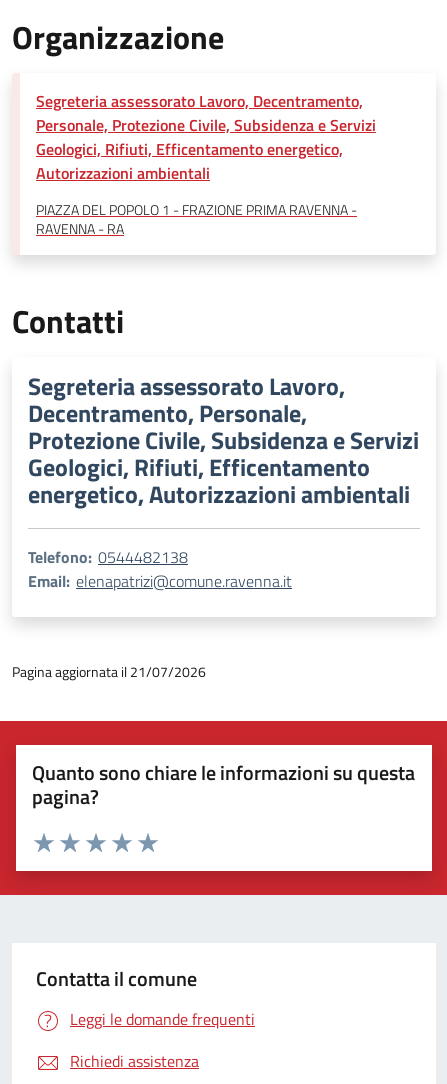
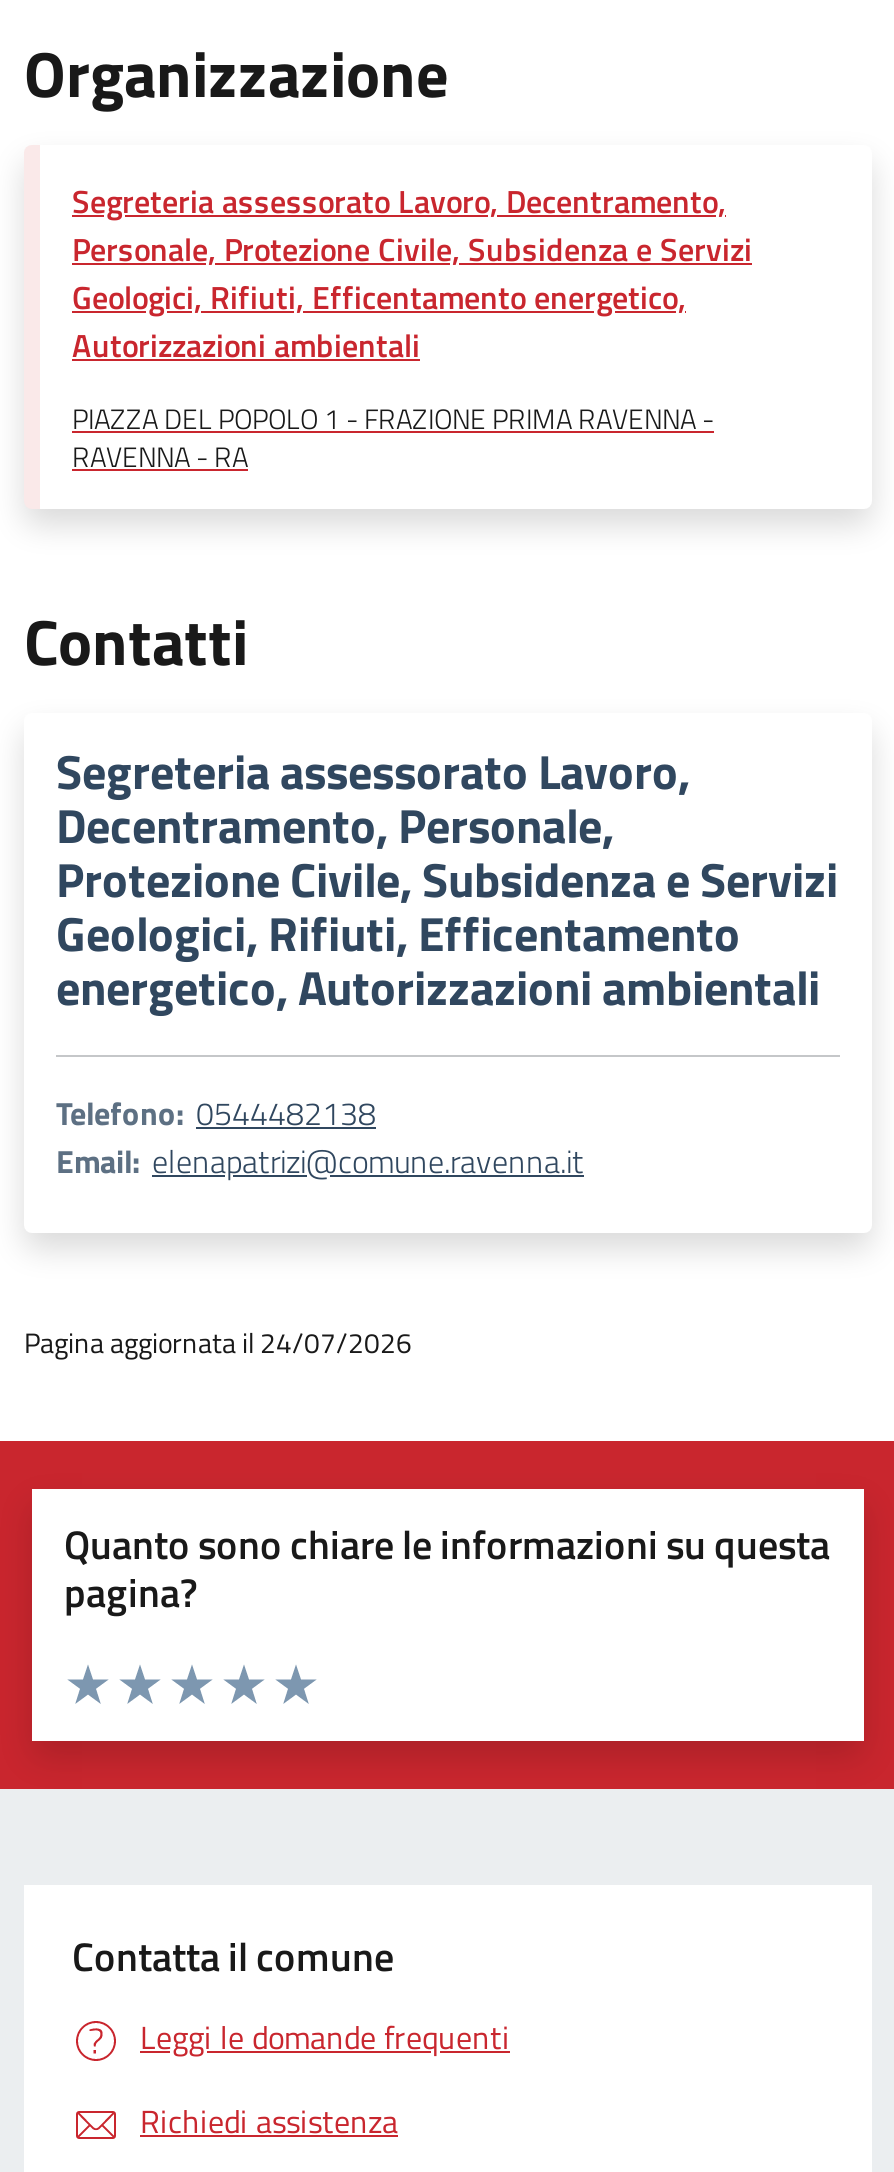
[12,661,206,682] Pagina aggiornata il 21/07/2026 -> [24,1321,412,1363] Pagina aggiornata il 24/07/2026

